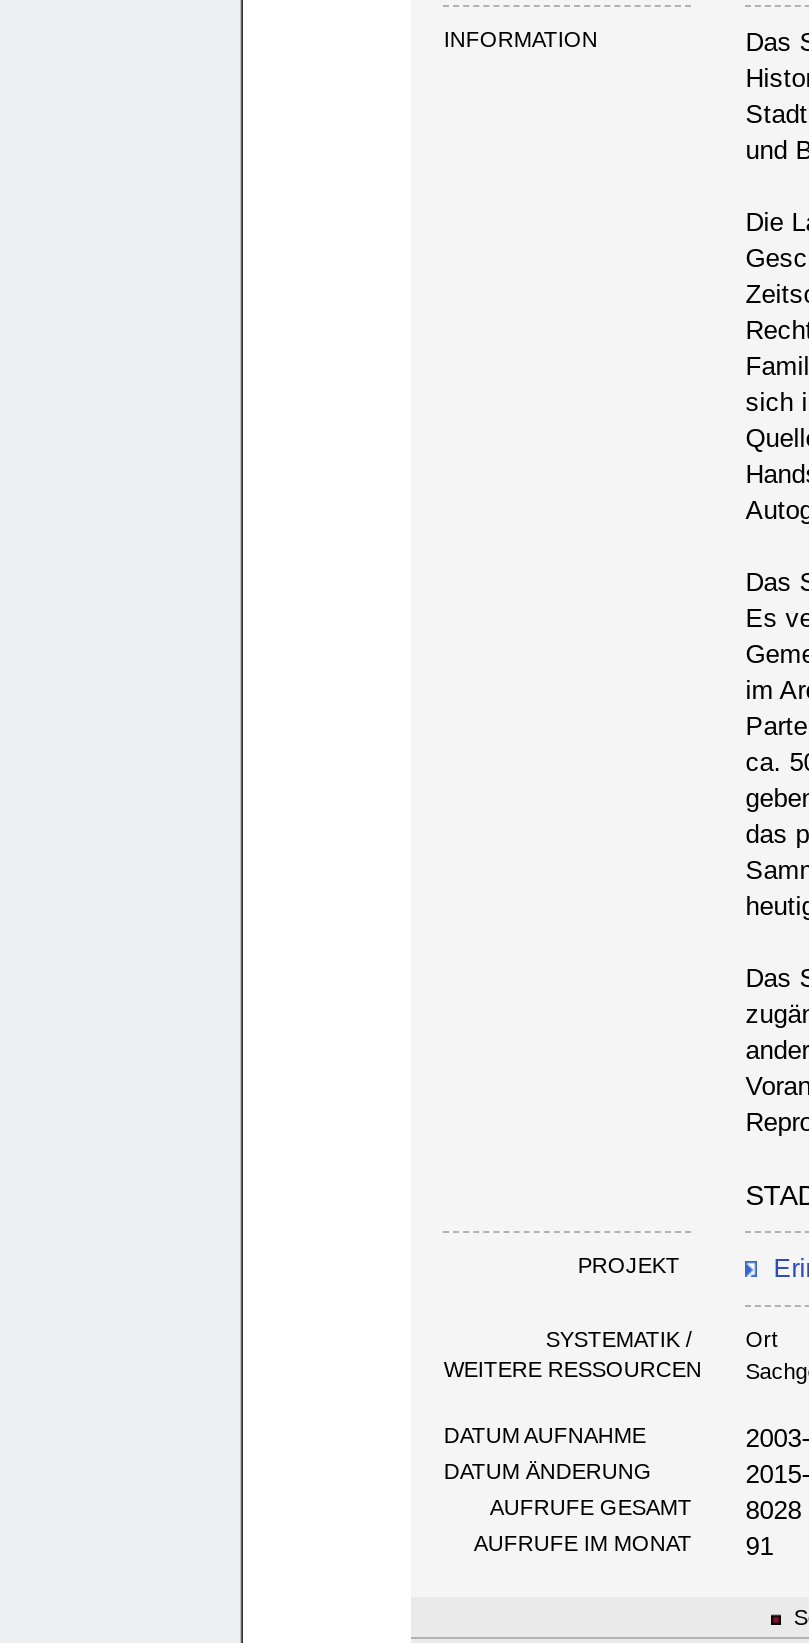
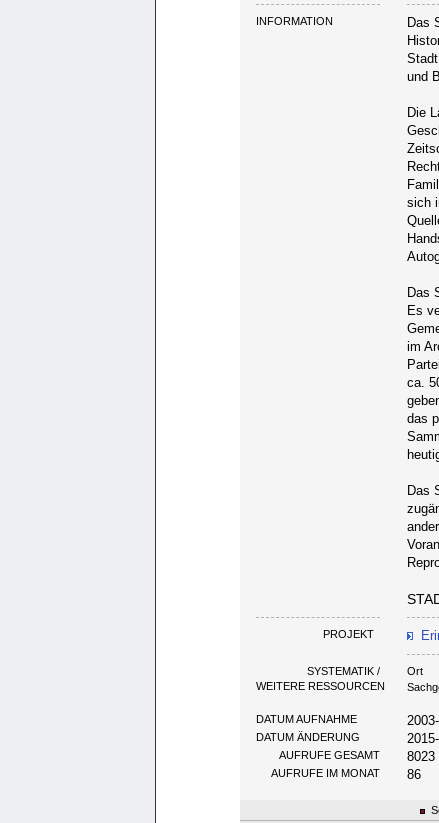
[745,1495,801,1525] 8028 -> [407,749,435,764] 8023
[745,1531,773,1561] 91 -> [407,767,421,782] 86

